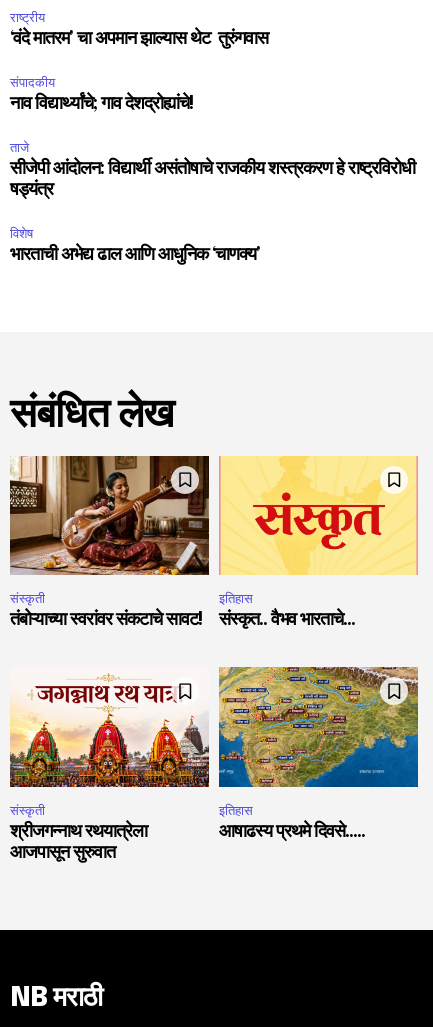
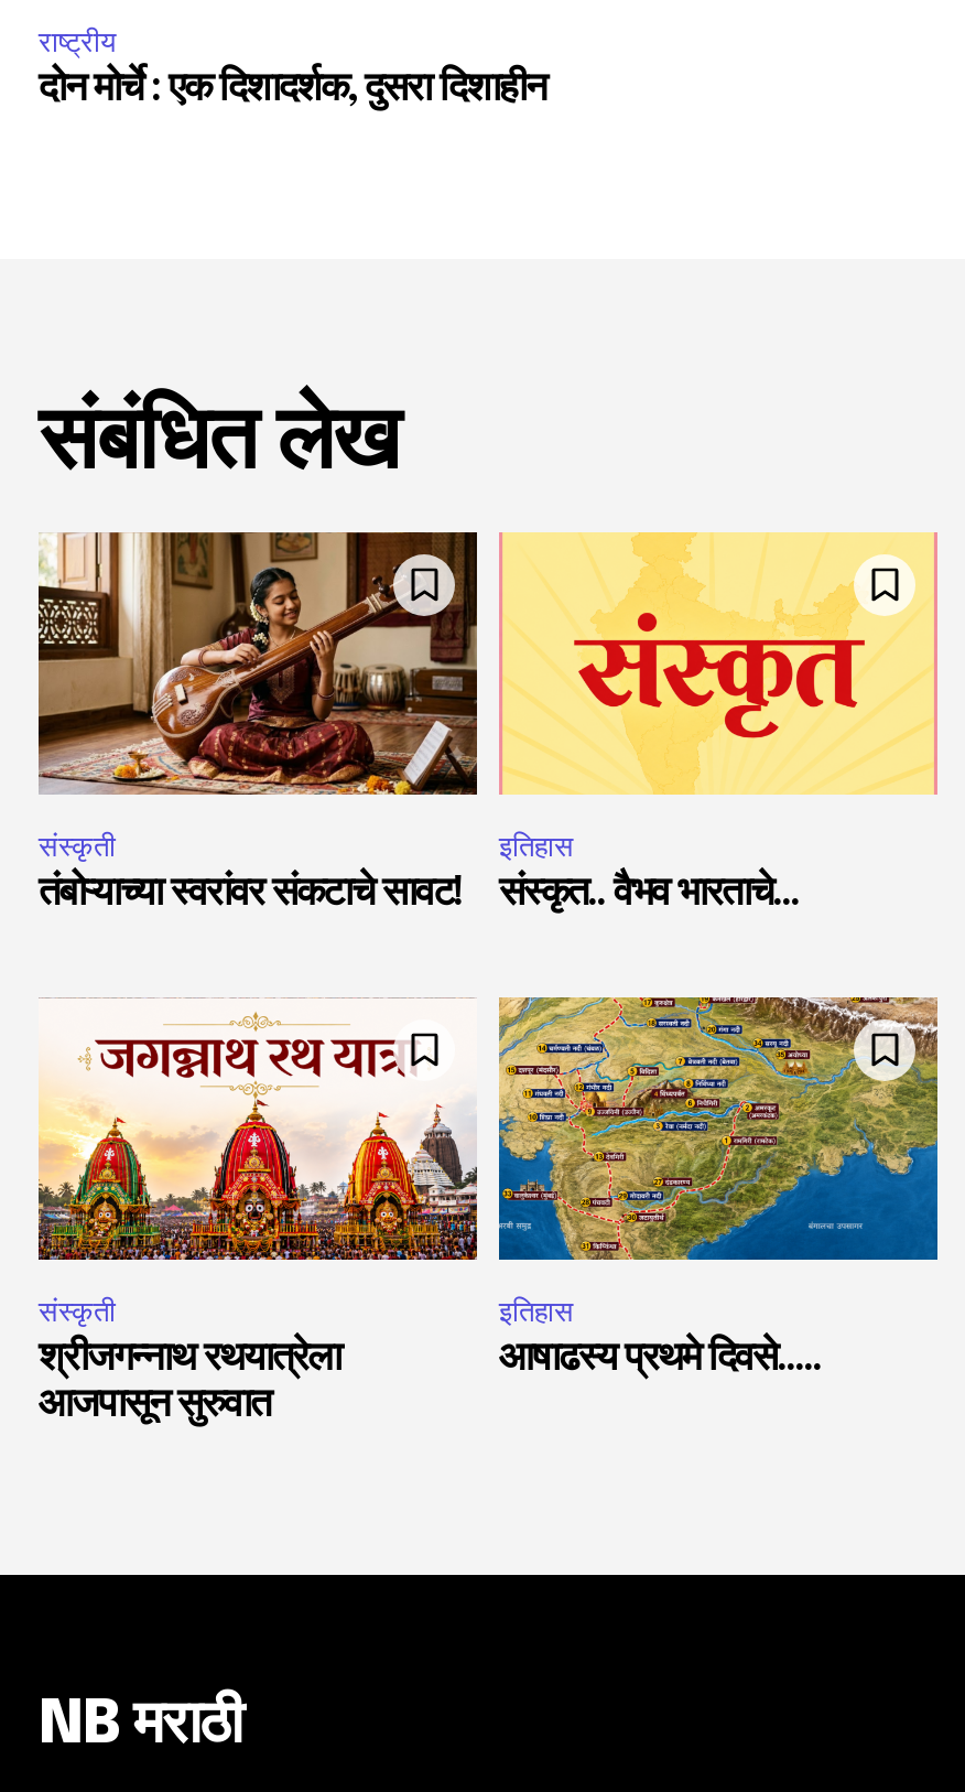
[10,30,415,264] ‘वंदे मातरम’ चा अपमान झाल्यास थेट तुरुंगवास | संपादकीय | नाव विद्यार्थ्यांचे; गाव देशद्रोह्यांचे! | ताजे | सीजेपी आंदोलन: विद्यार्थी असंतोषाचे राजकीय शस्त्रकरण हे राष्ट्रविरोधी | षड्यंत्र | विशेष | भारताची अभेद्य ढाल आणि आधुनिक ‘चाणक्य’ -> [39,68,545,108] दोन मोर्चे : एक दिशादर्शक, दुसरा दिशाहीन

